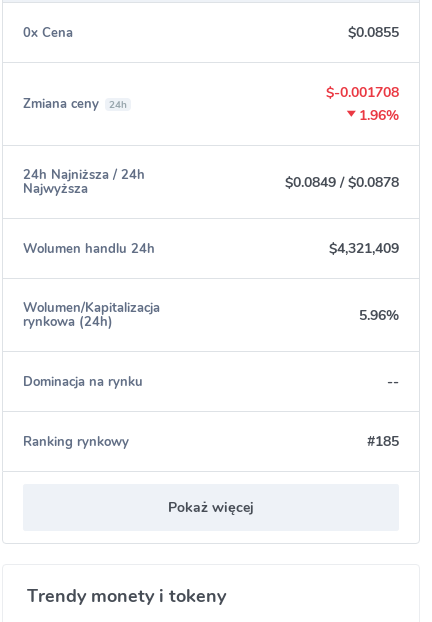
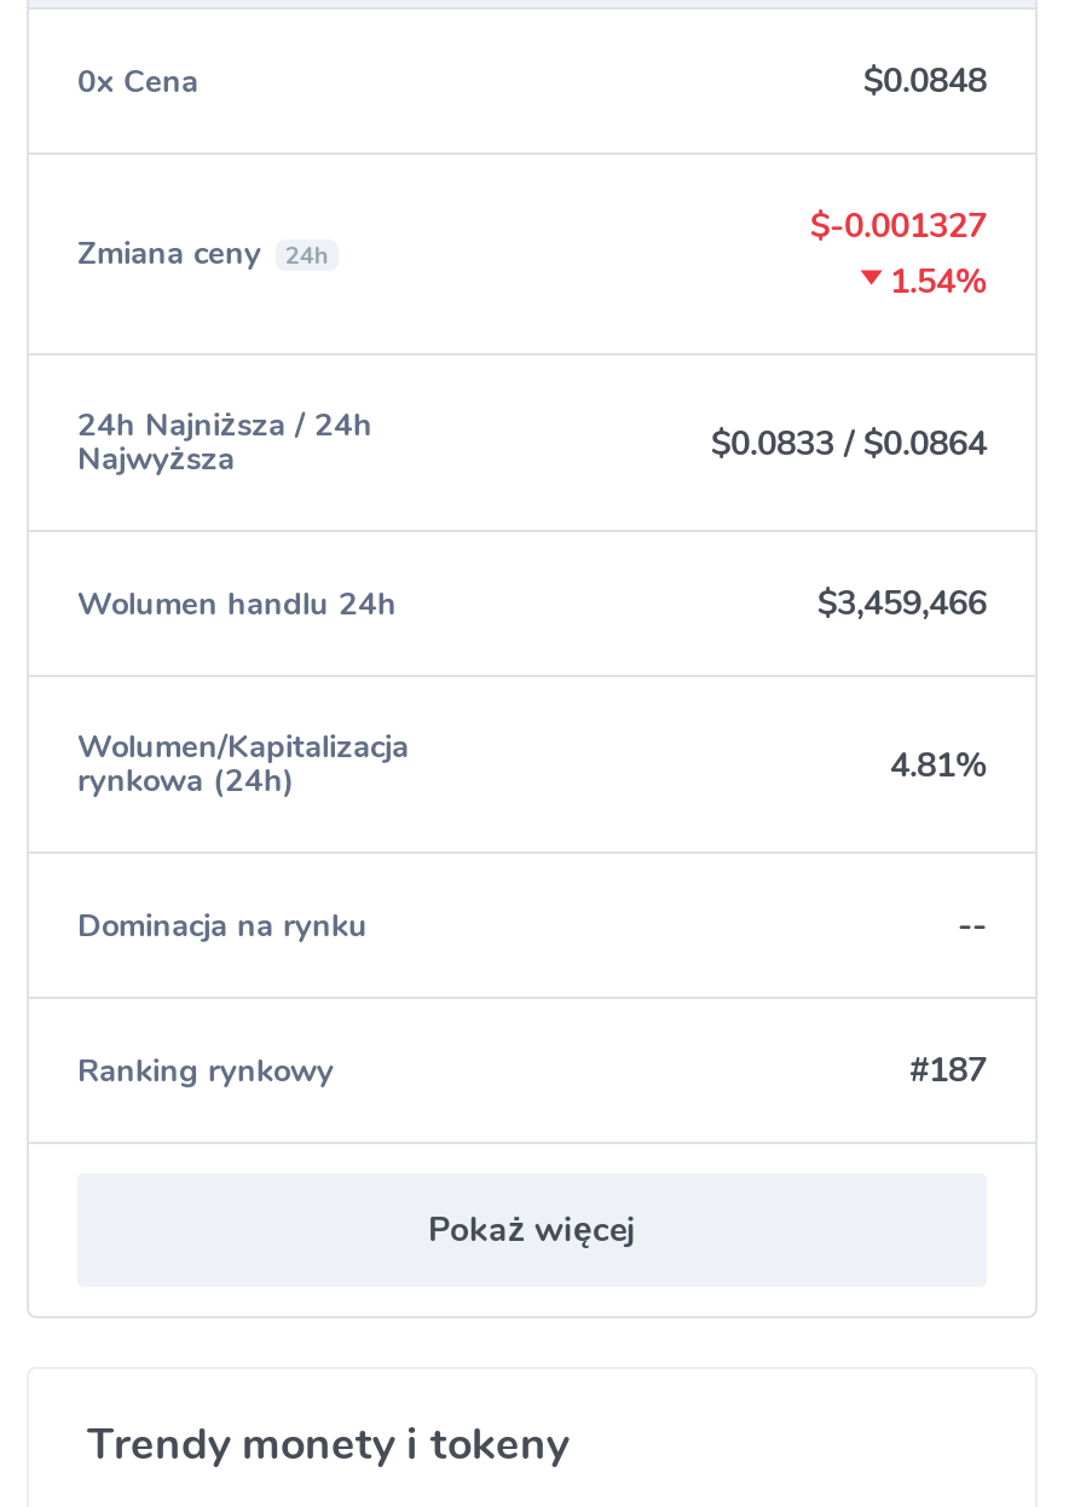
[348,23,399,42] $0.0855 -> [863,59,987,104] $0.0848
[326,83,399,102] $-0.001708 -> [810,204,987,250] $-0.001327
[359,106,399,125] 1.96% -> [890,259,987,305] 1.54%
[285,173,399,192] $0.0849 / $0.0878 -> [711,420,987,466] $0.0833 / $0.0864
[329,239,399,258] $4,321,409 -> [817,581,987,627] $3,459,466
[359,306,399,325] 5.96% -> [890,742,987,788] 4.81%
[367,432,399,451] #185 -> [909,1048,987,1094] #187

